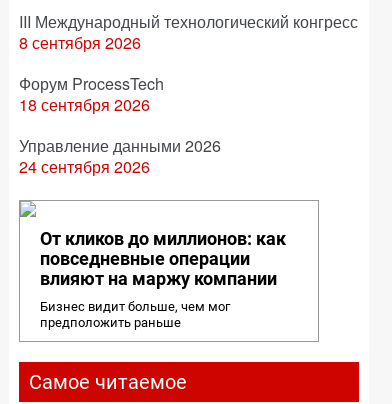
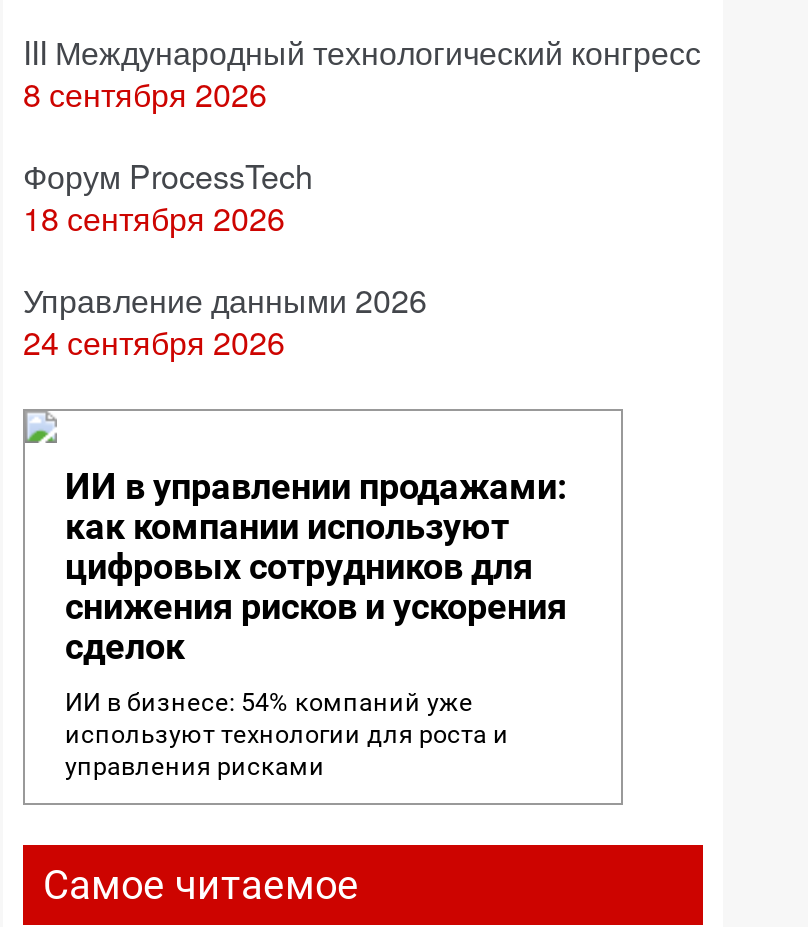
[40,228,286,289] От кликов до миллионов: как | повседневные операции | влияют на маржу компании -> [65,465,567,667] ИИ в управлении продажами: | как компании используют | цифровых сотрудников для | снижения рисков и ускорения | сделок
[40,299,230,330] Бизнес видит больше, чем мог | предположить раньше -> [65,687,509,781] ИИ в бизнесе: 54% компаний уже | используют технологии для роста и | управления рисками

